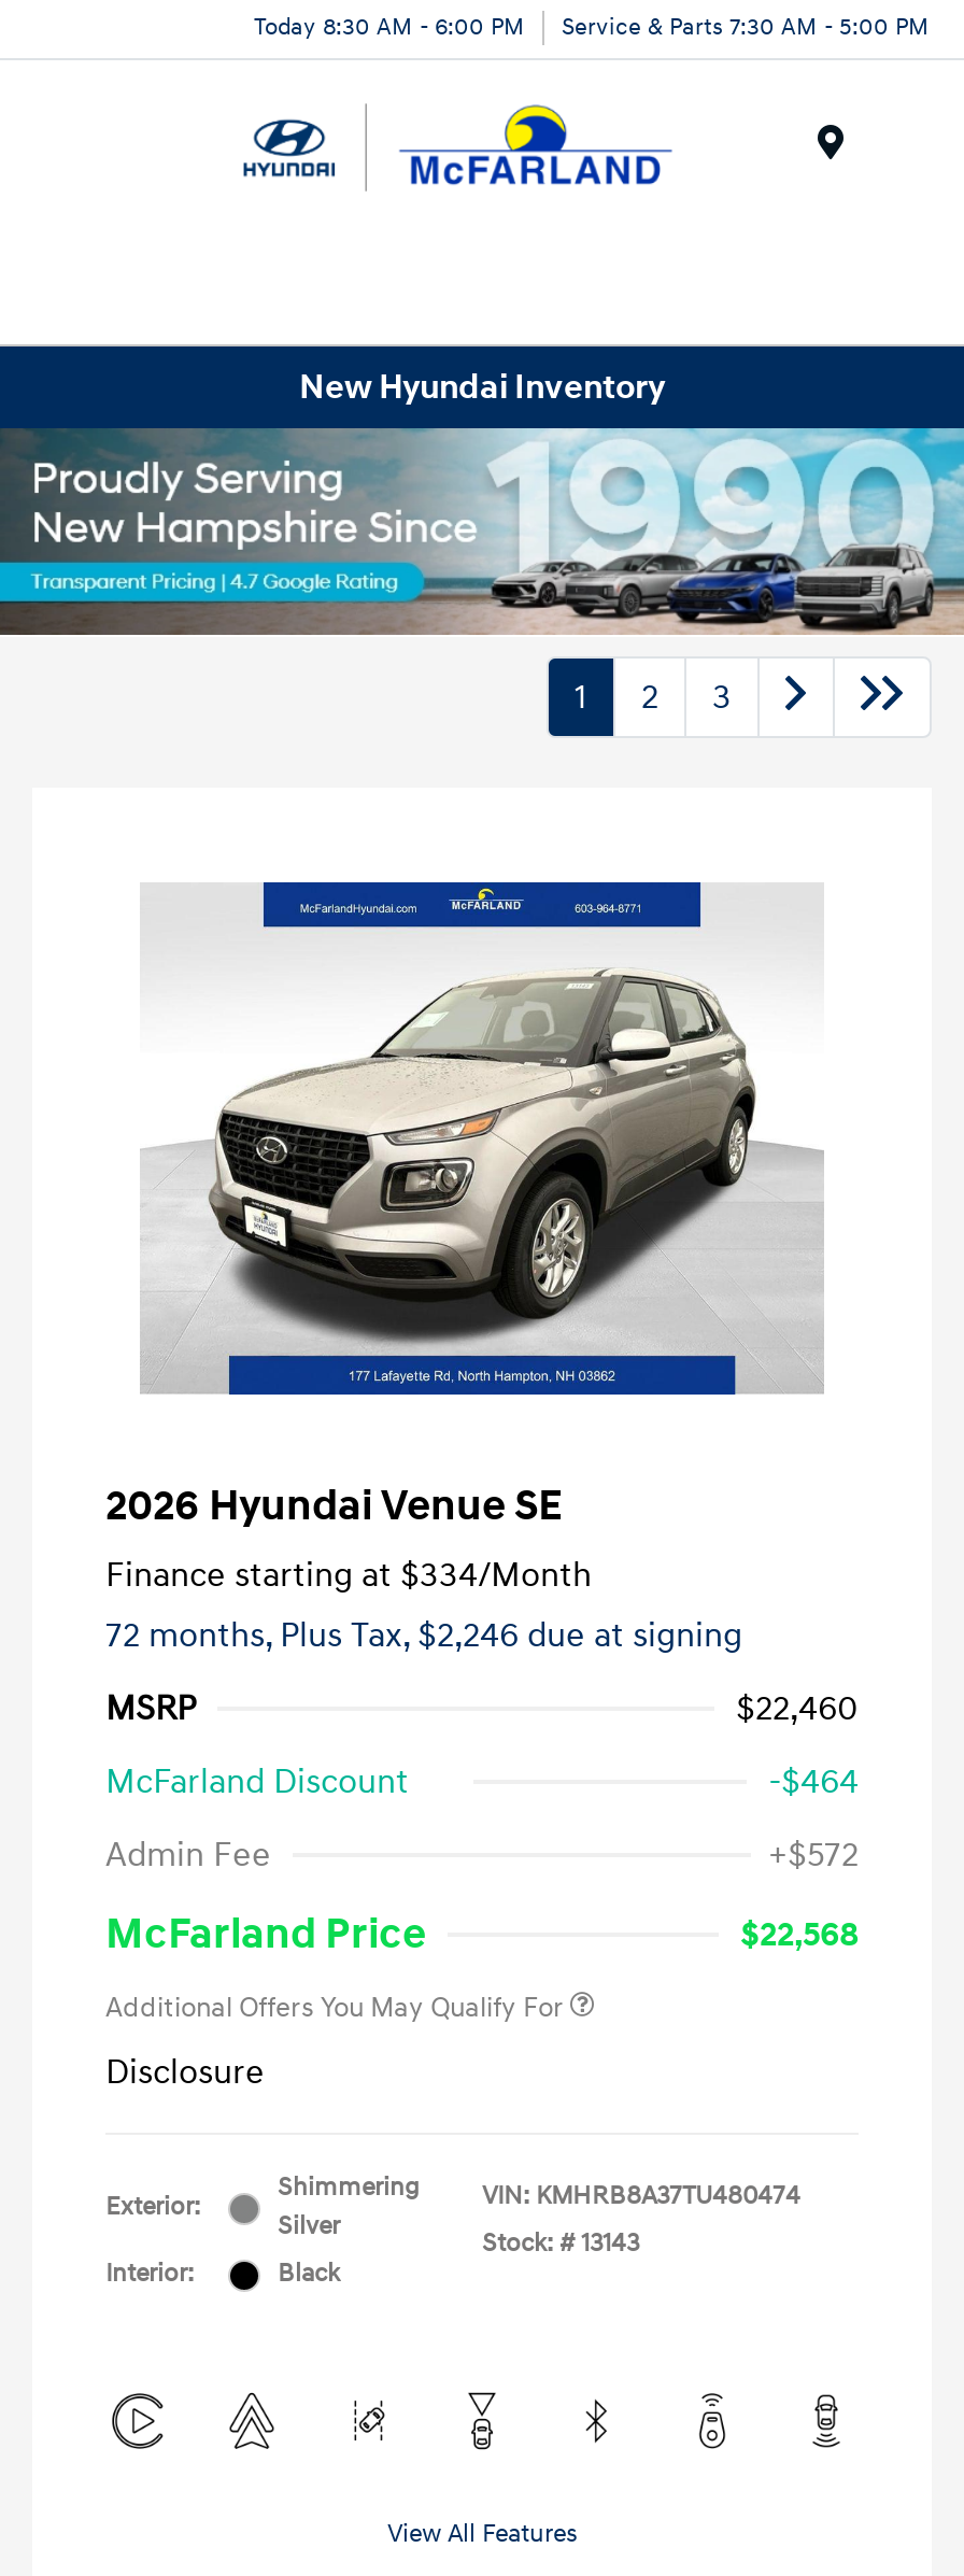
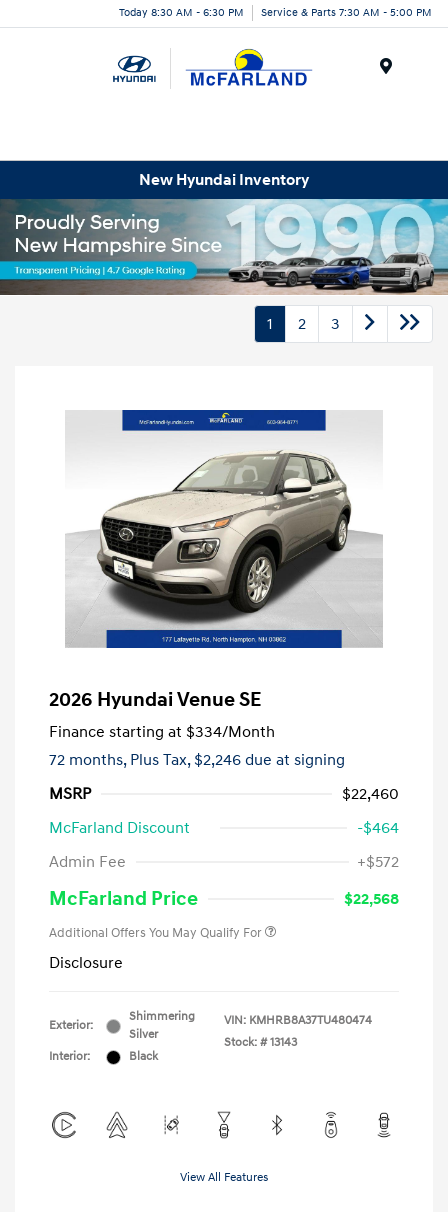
[254,12,930,40] Today 8:30 AM - 6:00 PM Service & Parts 7:30 AM - 5:00 PM -> [119,5,432,18] Today 8:30 AM - 6:30 PM Service & Parts 7:30 AM - 5:00 PM

